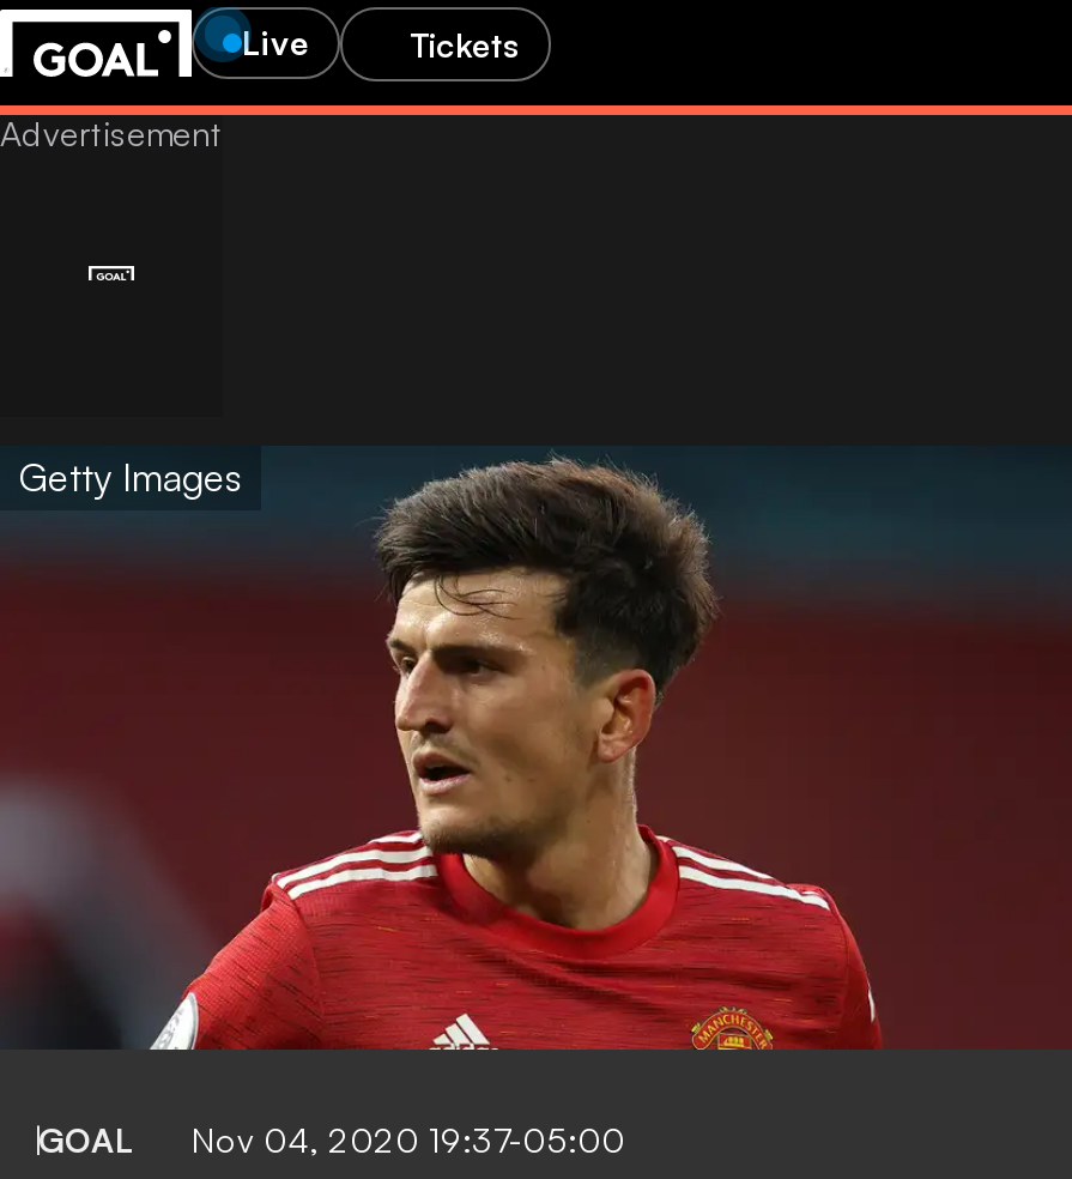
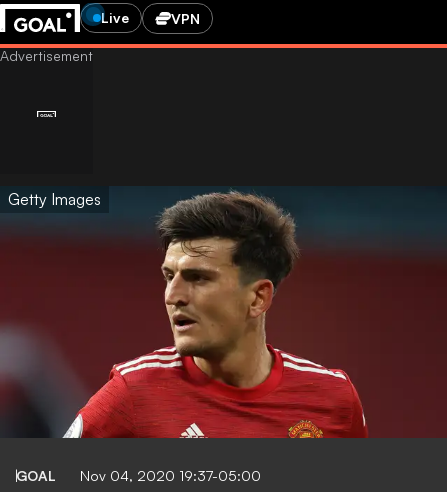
[410,23,520,64] Tickets -> [171,9,200,26] VPN

